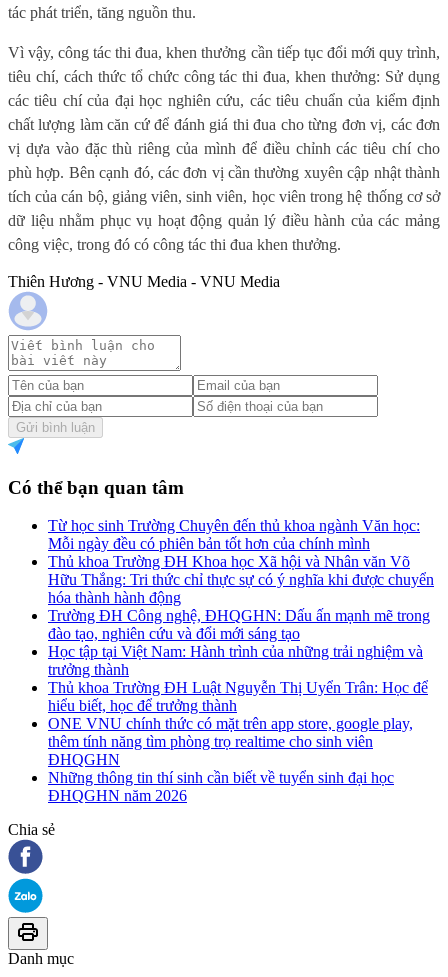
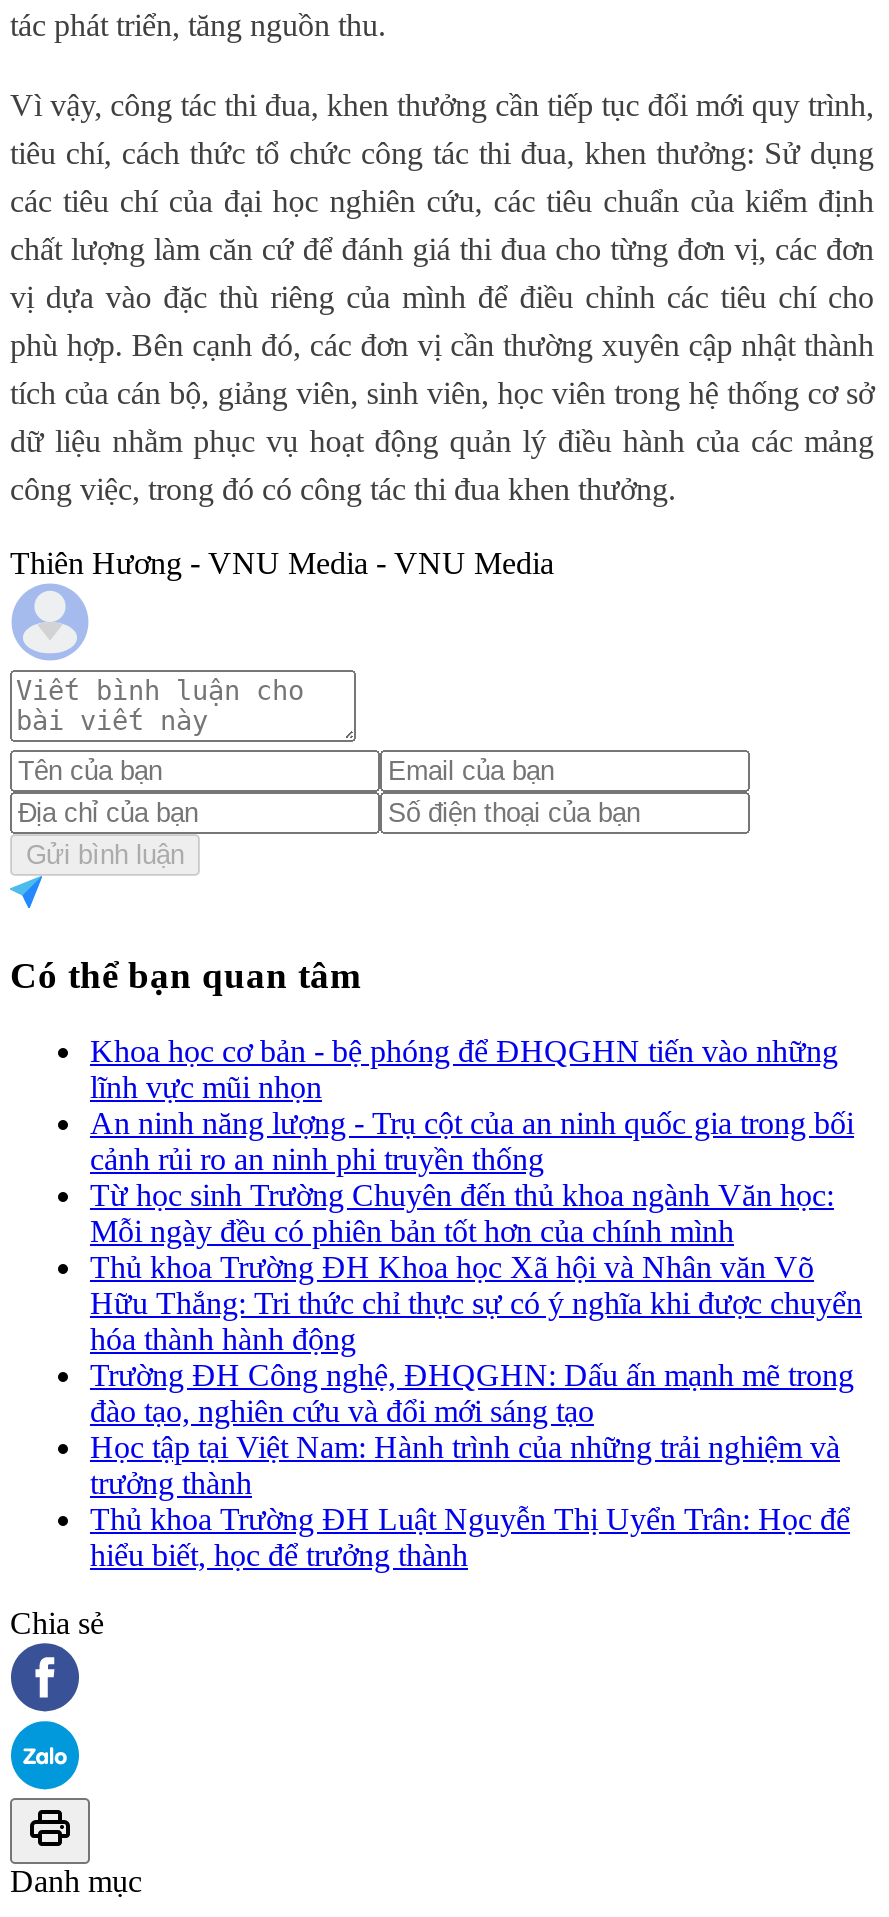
none -> [90,1034,854,1176] Khoa học cơ bản - bệ phóng để ĐHQGHN tiến vào những | lĩnh vực mũi nhọn | An ninh năng lượng - Trụ cột của an ninh quốc gia trong bối | cảnh rủi ro an ninh phi truyền thống
moved [48,517,434,714] -> [90,1178,862,1572]: Từ học sinh Trường Chuyên đến thủ khoa ngành Văn học: | Mỗi ngày đều có phiên bản tốt hơn của chính mình | Thủ khoa Trường ĐH Khoa học Xã hội và Nhân văn Võ | ... | Thủ khoa Trường ĐH Luật Nguyễn Thị Uyển Trân: Học để | hiểu biết, học để trưởng thành
[48,715,413,804] ONE VNU chính thức có mặt trên app store, google play, | thêm tính năng tìm phòng trọ realtime cho sinh viên | ĐHQGHN | Những thông tin thí sinh cần biết về tuyển sinh đại học | ĐHQGHN năm 2026 -> none

